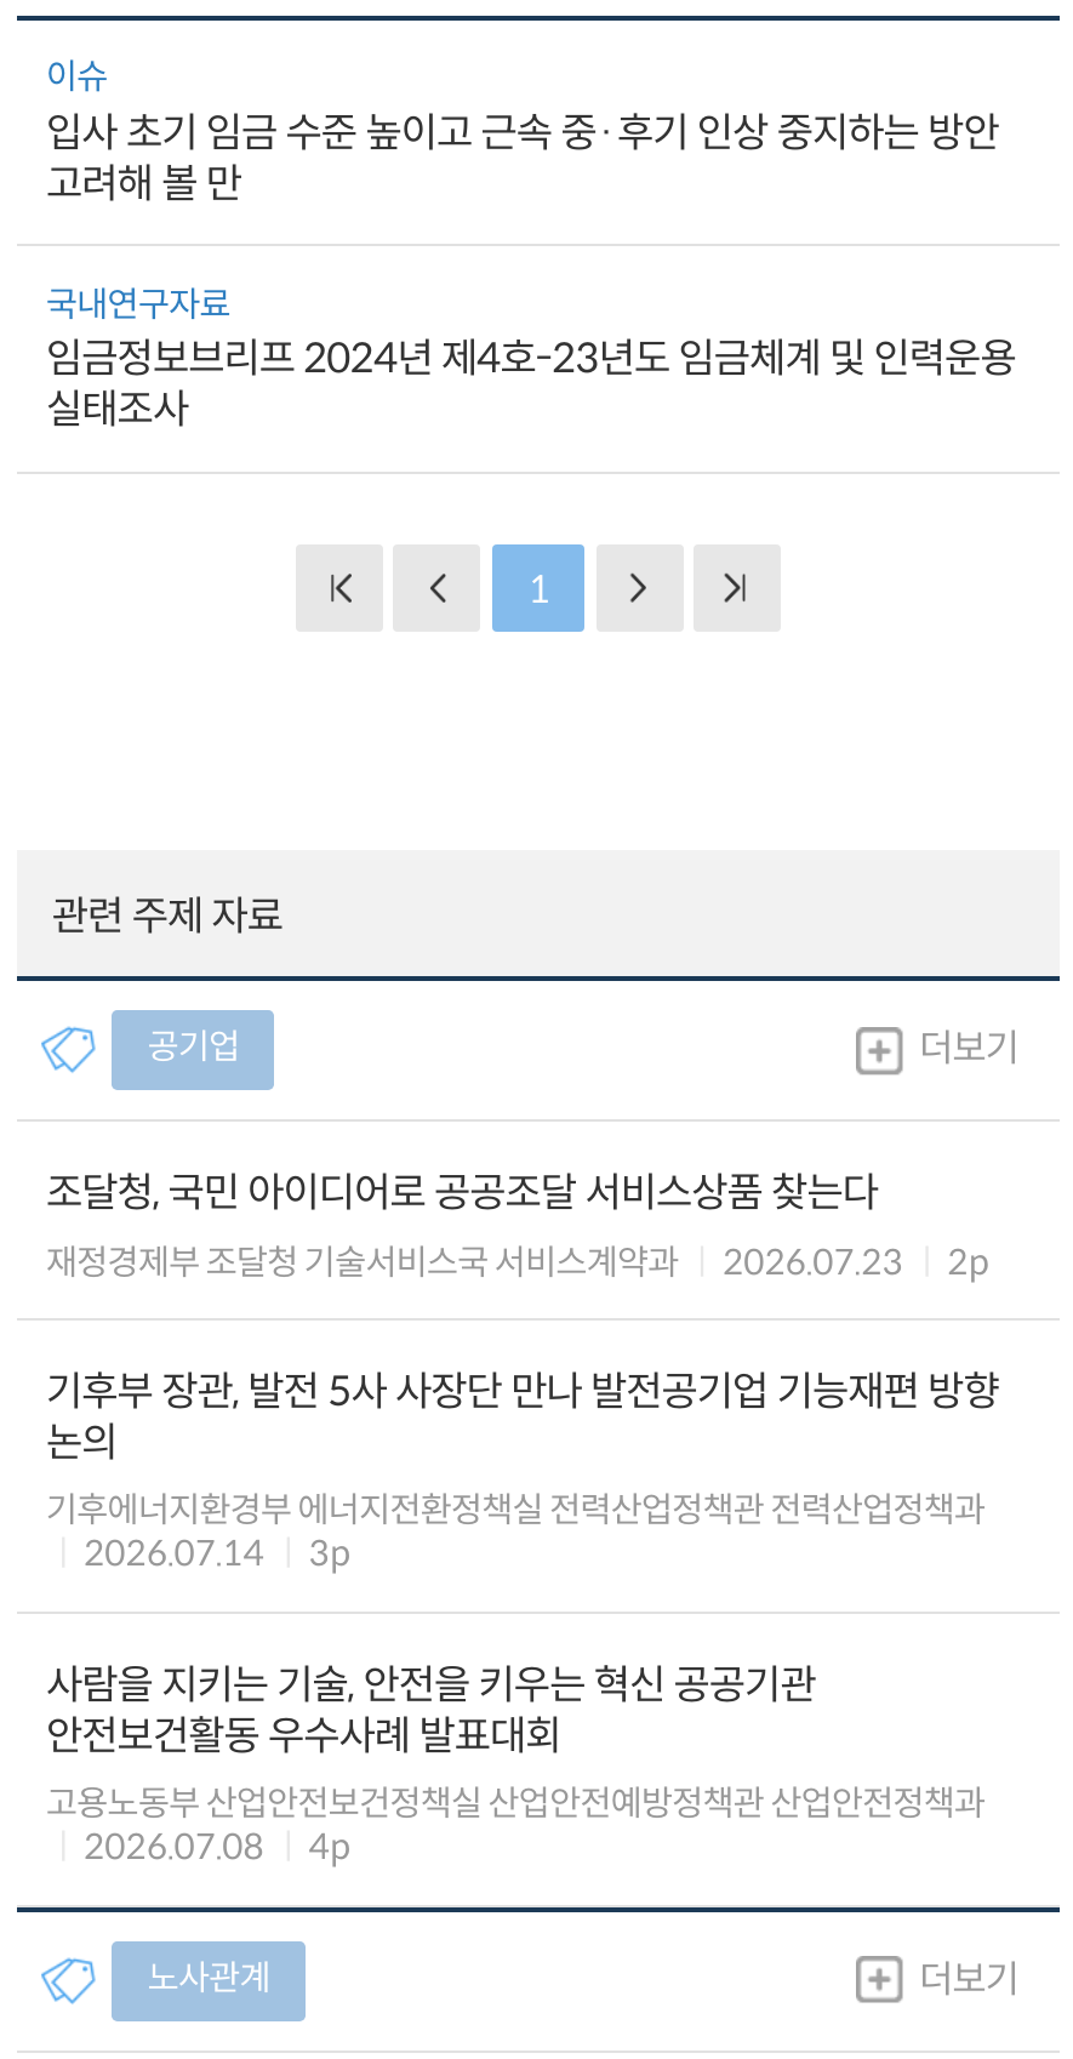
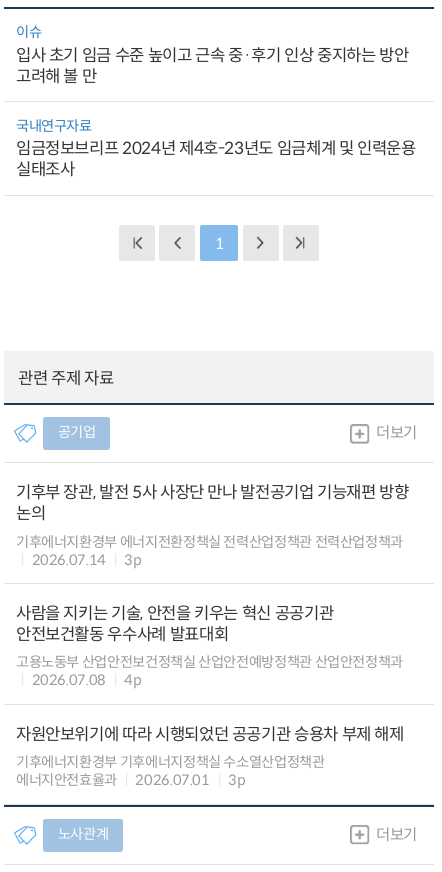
[46,1168,989,1283] 조달청, 국민 아이디어로 공공조달 서비스상품 찾는다 | 재정경제부 조달청 기술서비스국 서비스계약과 | 2026.07.23 | 2p -> none
moved [46,1367,998,1869] -> [16,482,409,689]: 기후부 장관, 발전 5사 사장단 만나 발전공기업 기능재편 방향 | 논의 | 기후에너지환경부 에너지전환정책실 전력산업정책관 전력산업정책과 | ... | 2026.07.08 | 4p
none -> [16,724,404,789] 자원안보위기에 따라 시행되었던 공공기관 승용차 부제 해제 | 기후에너지환경부 기후에너지정책실 수소열산업정책관 | 에너지안전효율과 | 2026.07.01 | 3p

